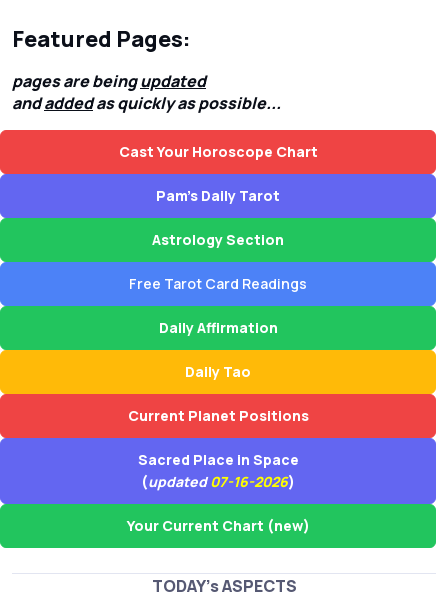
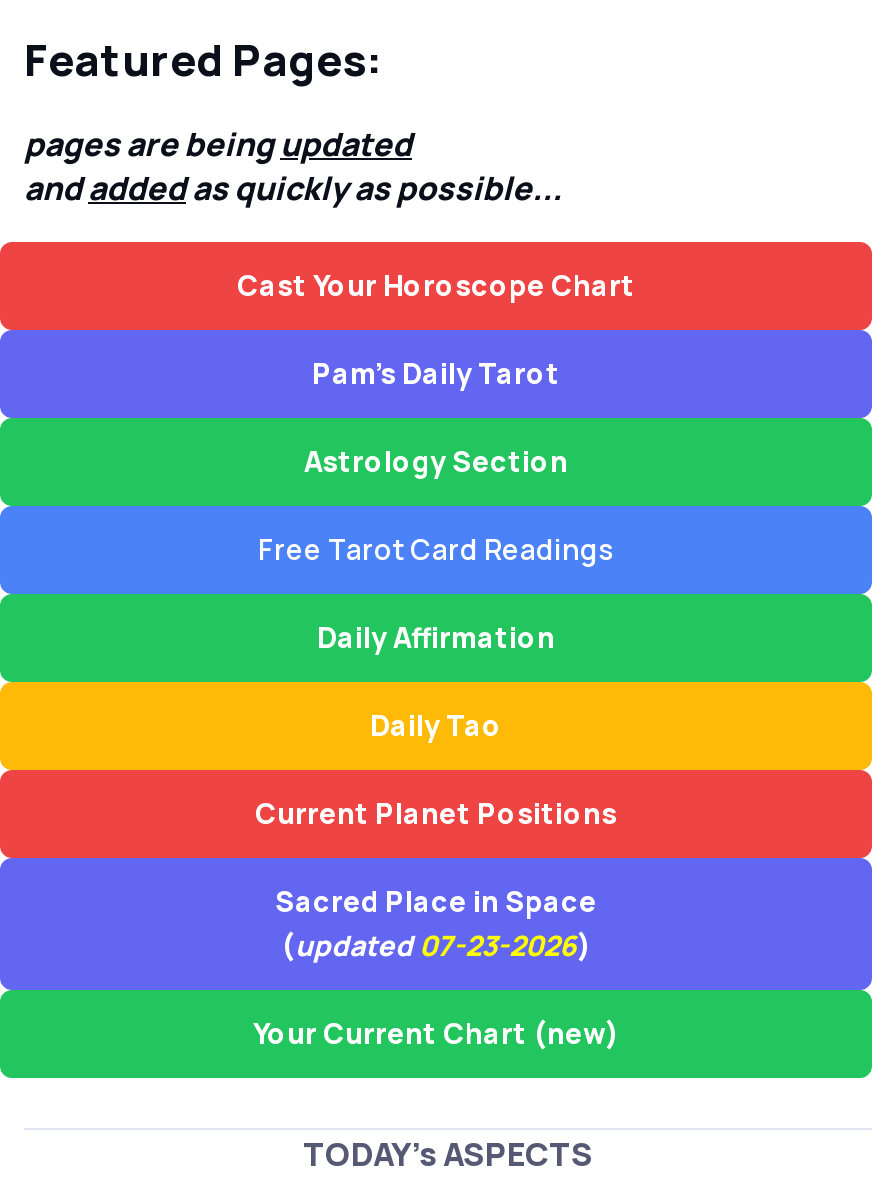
[141,472,295,491] (updated07-16-2026) -> [281,925,591,963] (updated07-23-2026)

